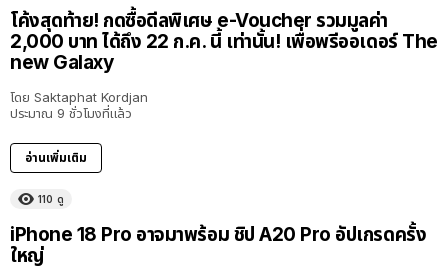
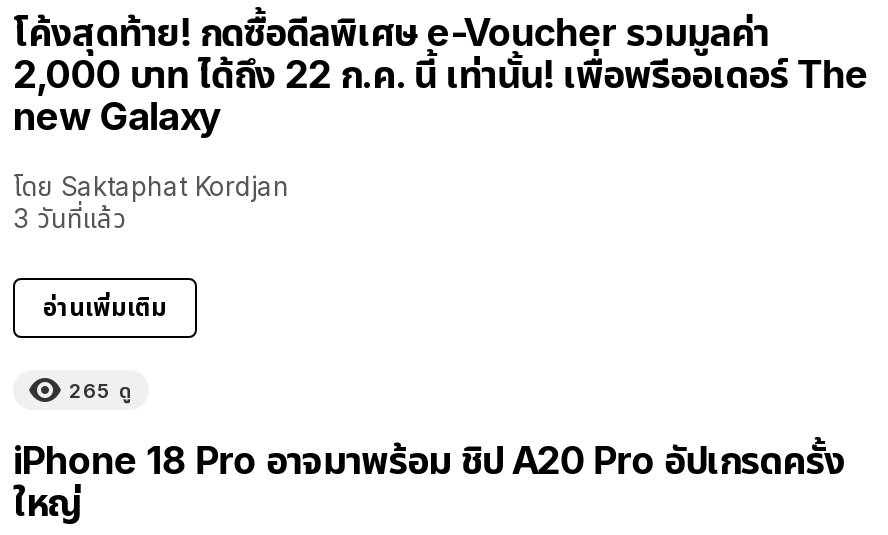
[10,105,132,121] ประมาณ 9 ชั่วโมงที่แล้ว -> [13,203,127,235] 3 วันที่แล้ว
[38,193,64,205] 110 ดู -> [69,379,133,403] 265 ดู

